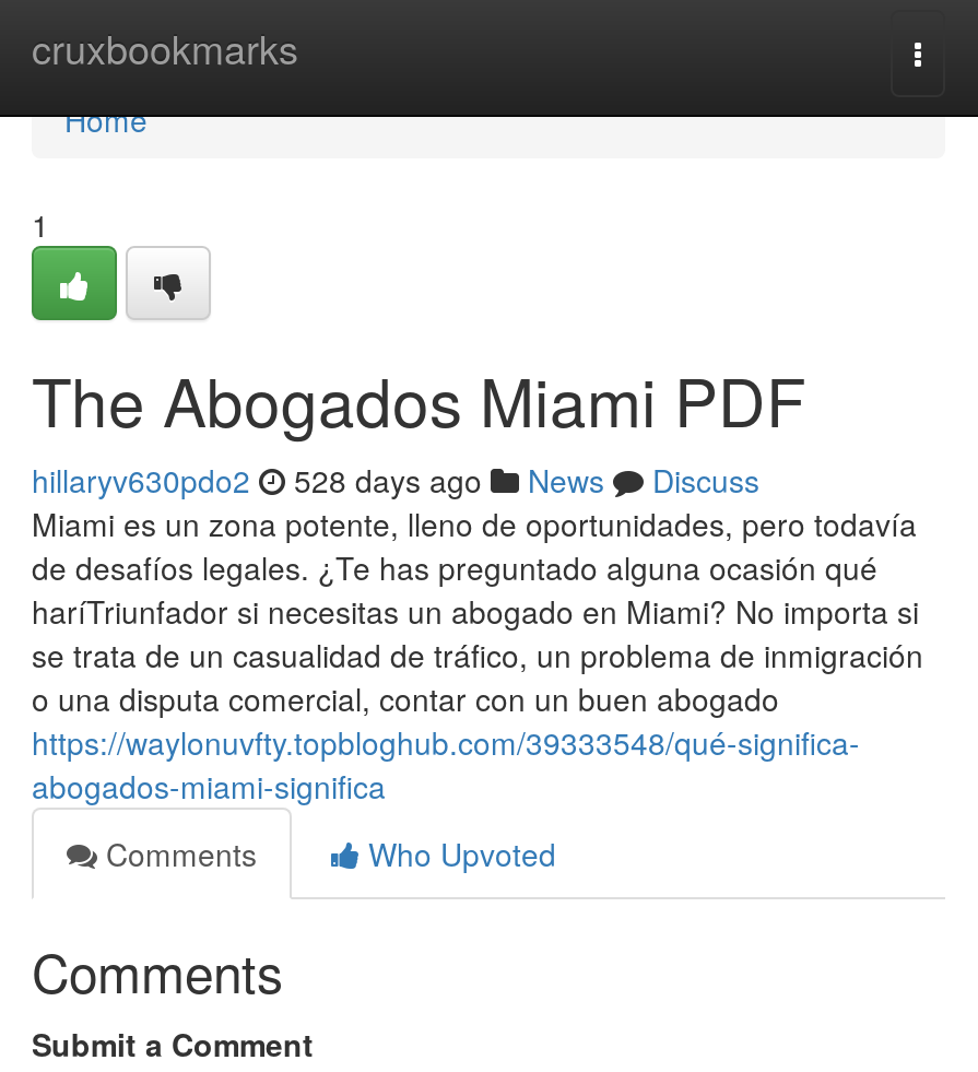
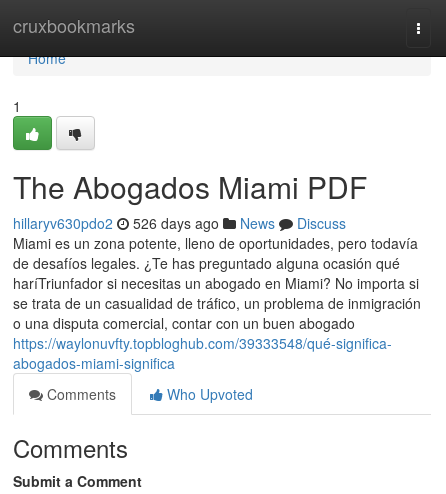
[32,458,759,502] hillaryv630pdo2 528 days ago News Discuss -> [13,213,346,233] hillaryv630pdo2 526 days ago News Discuss

